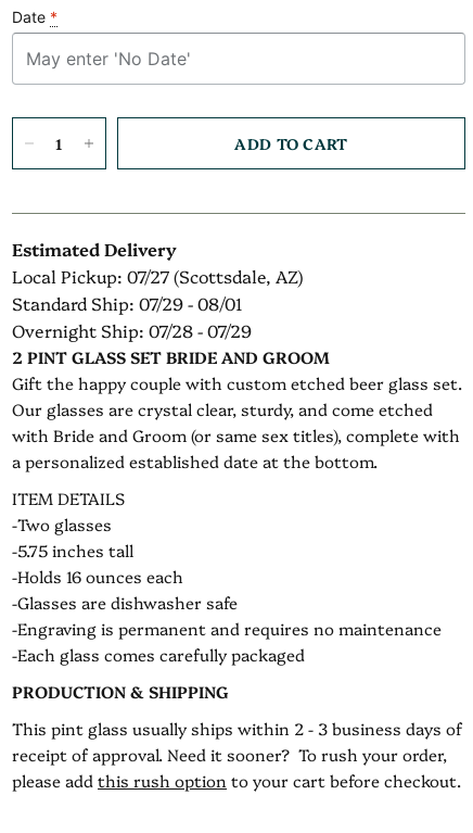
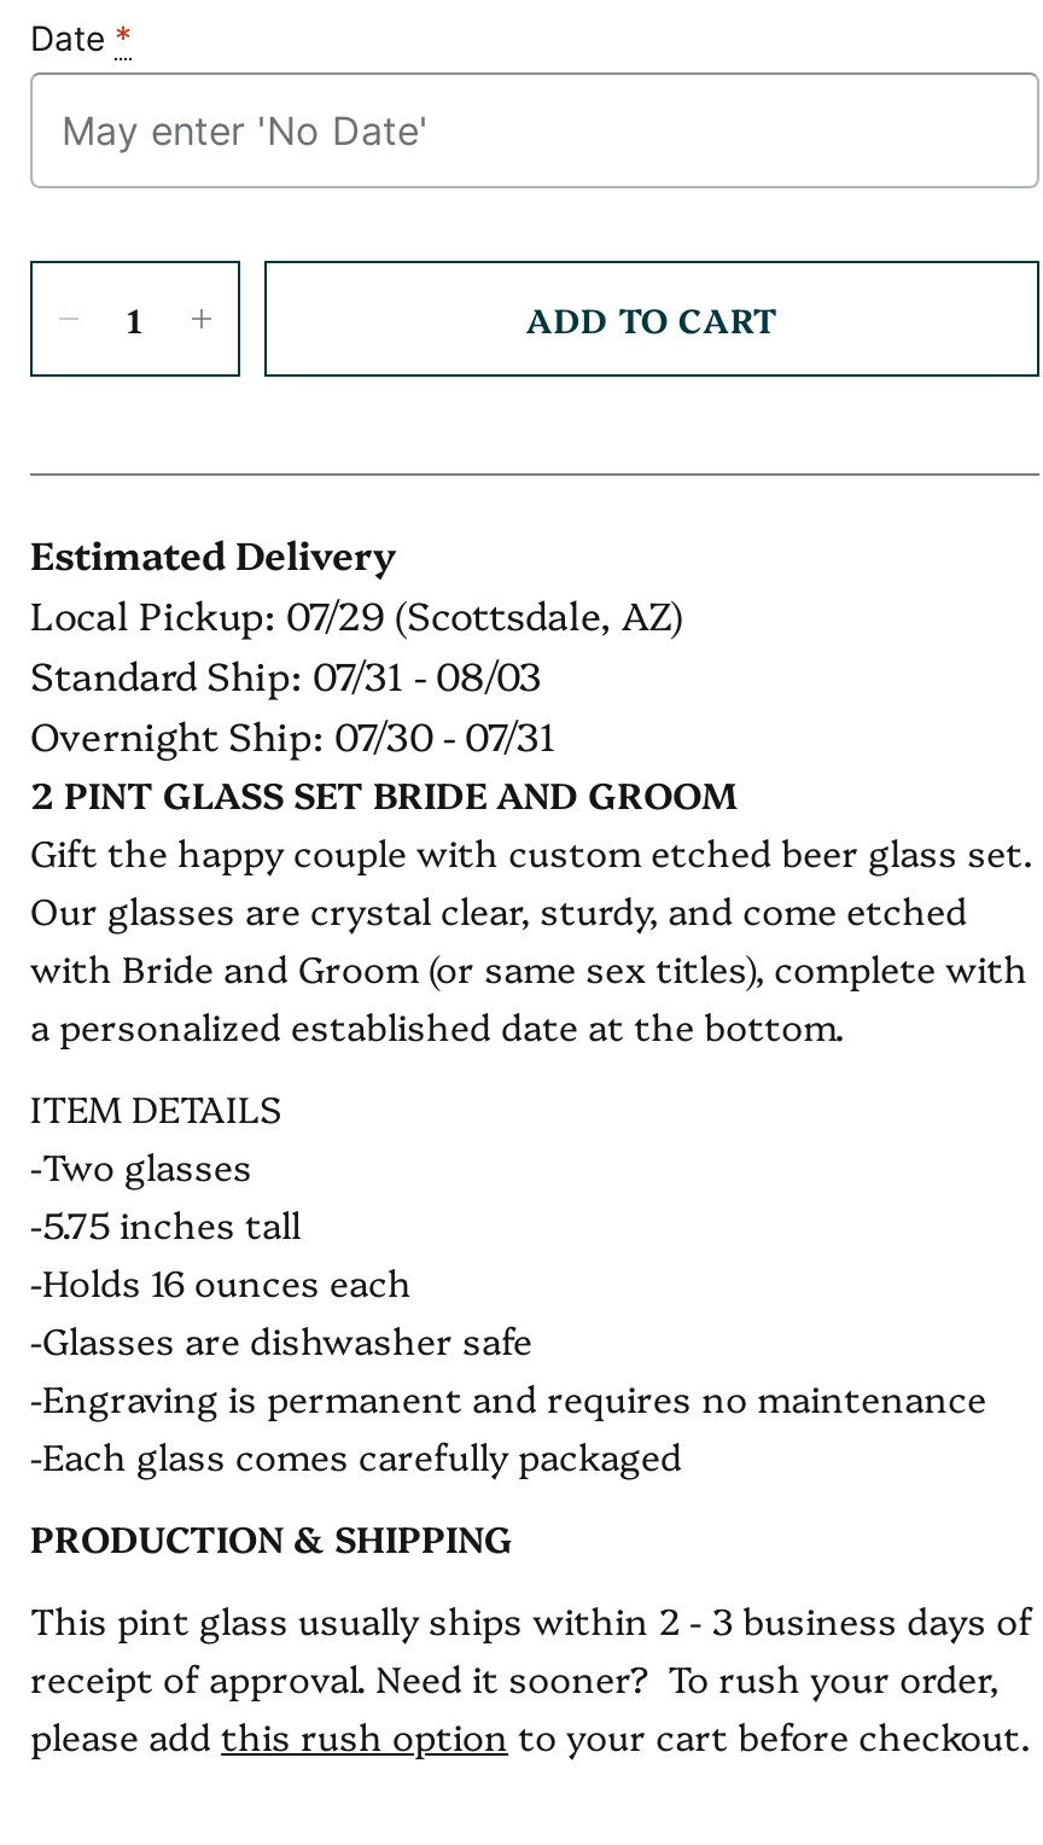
[12,264,304,288] Local Pickup: 07/27 (Scottsdale, AZ) -> [30,587,684,640] Local Pickup: 07/29 (Scottsdale, AZ)
[12,291,243,315] Standard Ship: 07/29 - 08/01 -> [30,647,542,700] Standard Ship: 07/31 - 08/03
[12,318,252,342] Overnight Ship: 07/28 - 07/29 -> [30,708,557,761] Overnight Ship: 07/30 - 07/31

